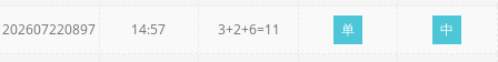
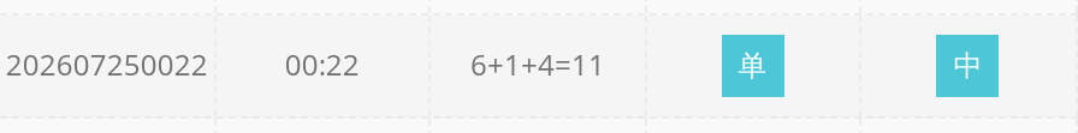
[3,20,96,39] 202607220897 -> [6,44,208,85] 202607250022
[132,20,166,39] 14:57 -> [285,44,359,85] 00:22
[217,20,280,39] 3+2+6=11 -> [470,44,605,85] 6+1+4=11

